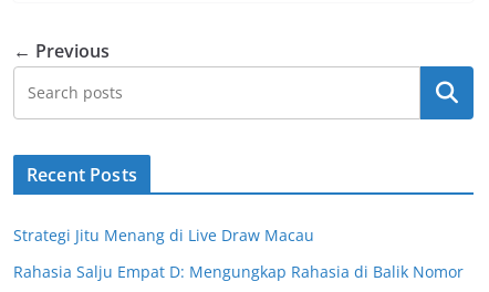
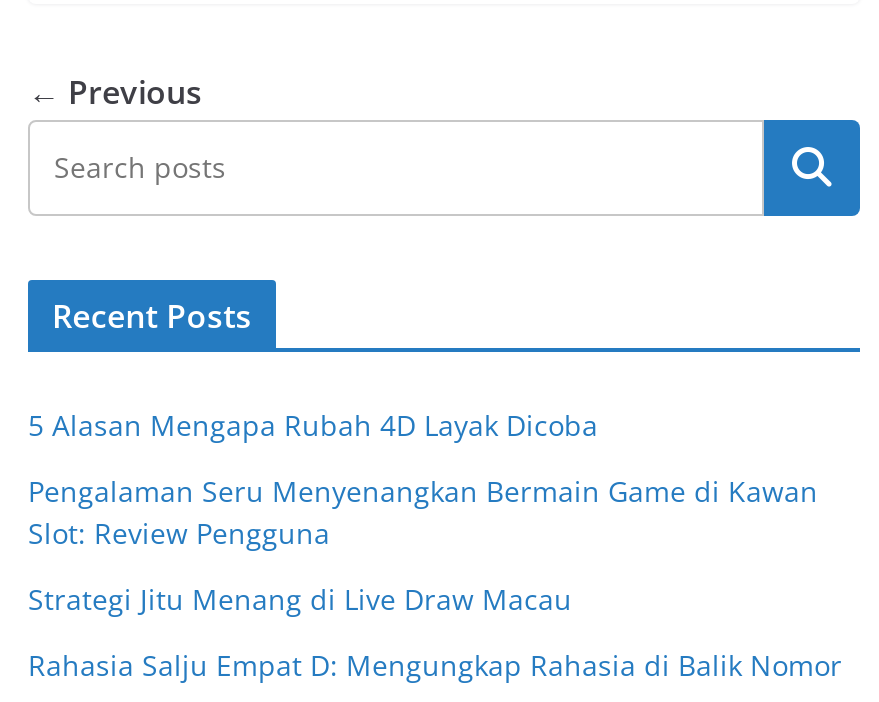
none -> [28,406,818,552] 5 Alasan Mengapa Rubah 4D Layak Dicoba | Pengalaman Seru Menyenangkan Bermain Game di Kawan | Slot: Review Pengguna

